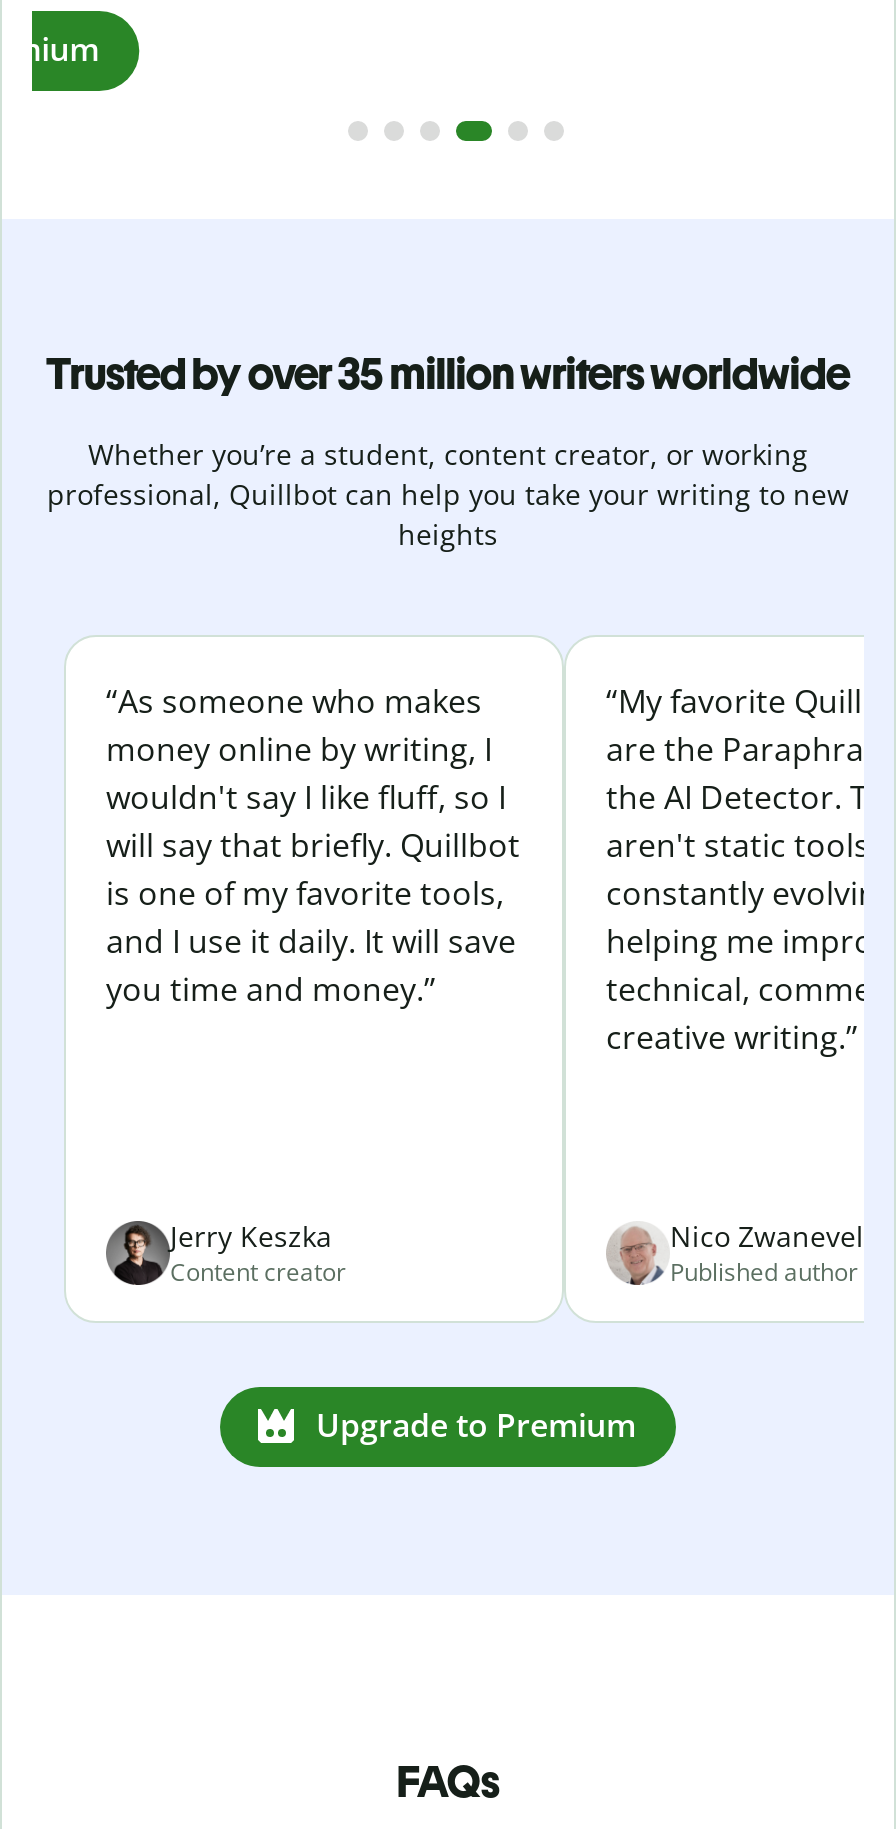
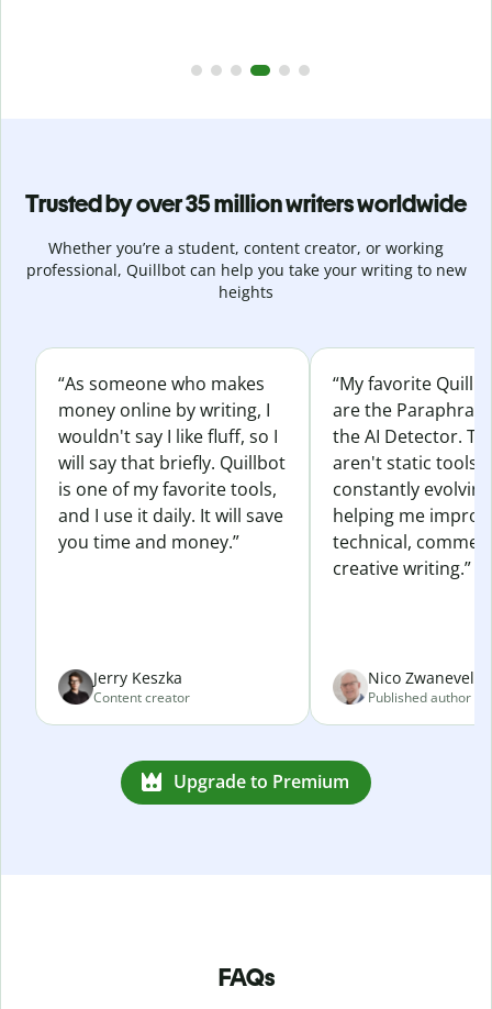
[30,9,142,93] [image] -> none

